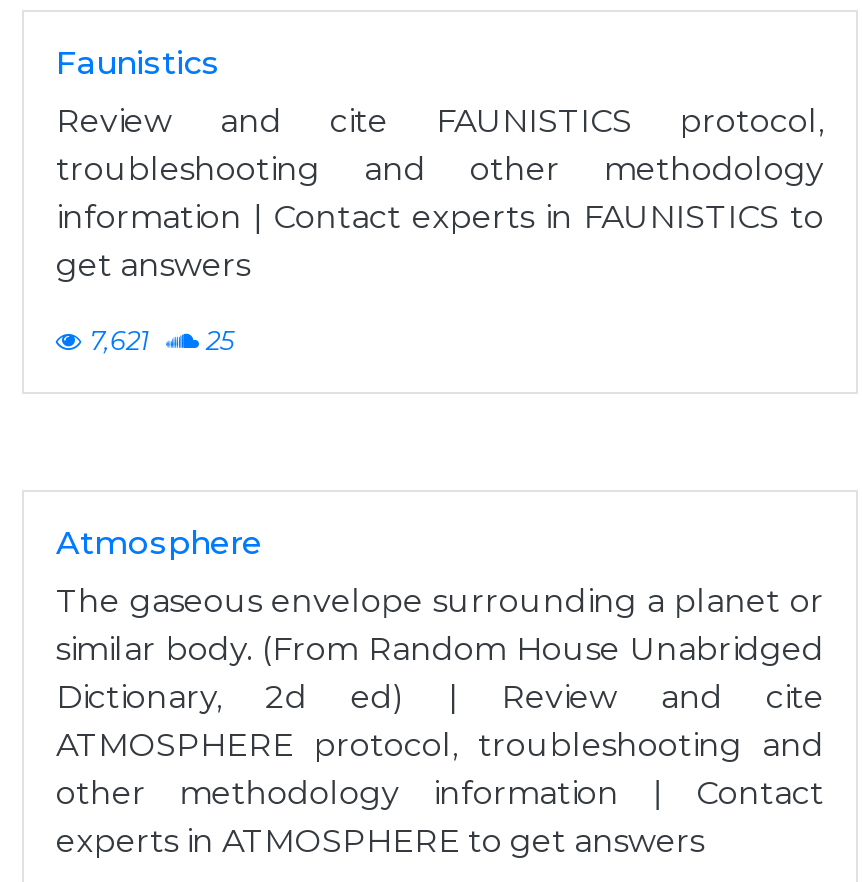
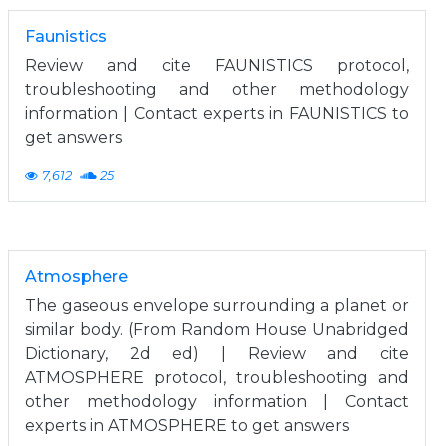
[90,325,234,355] 7,621 25 -> [42,168,114,183] 7,612 25

